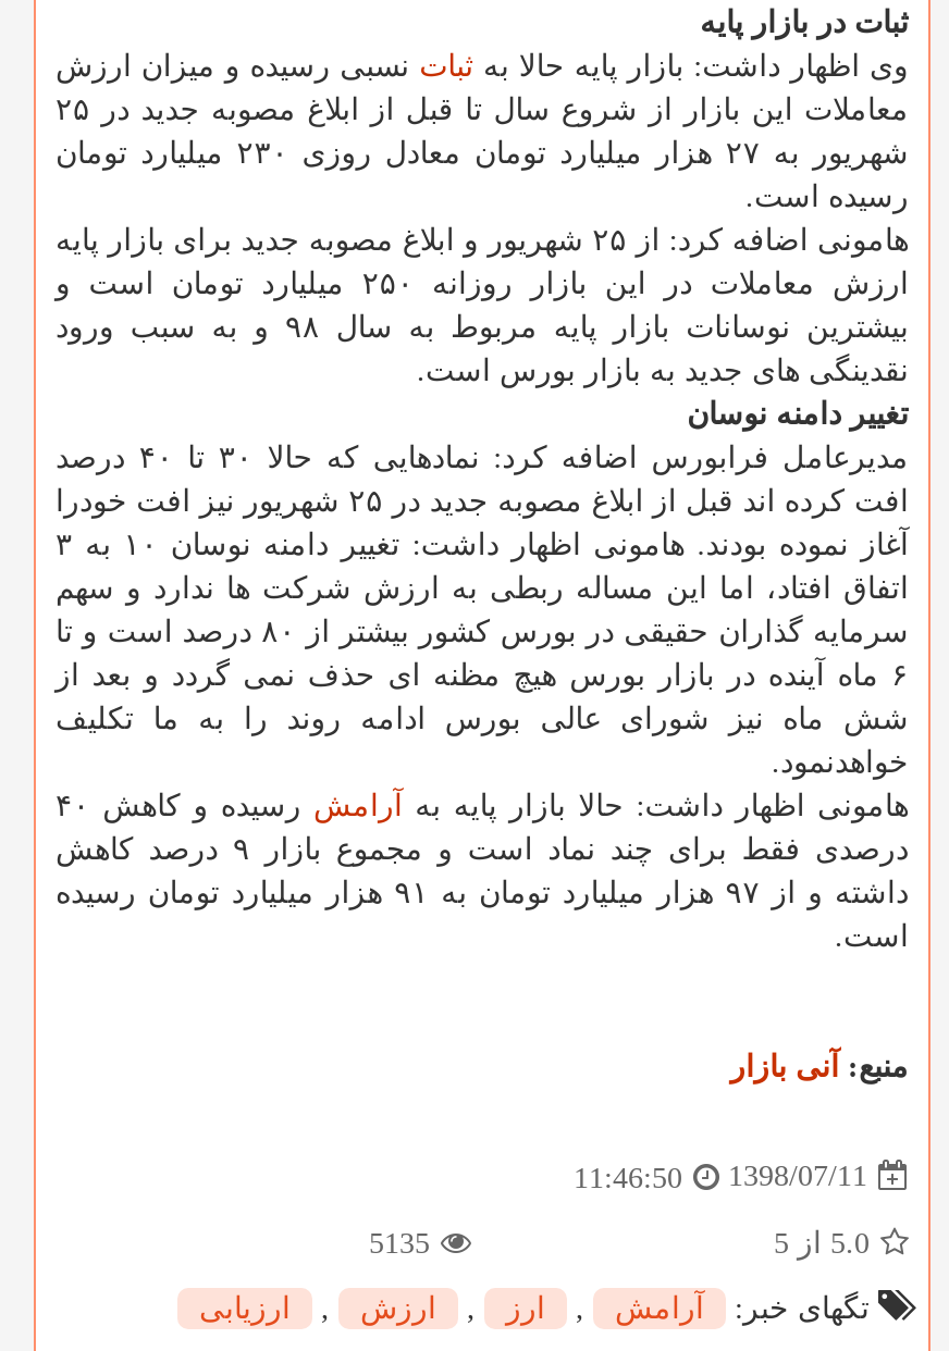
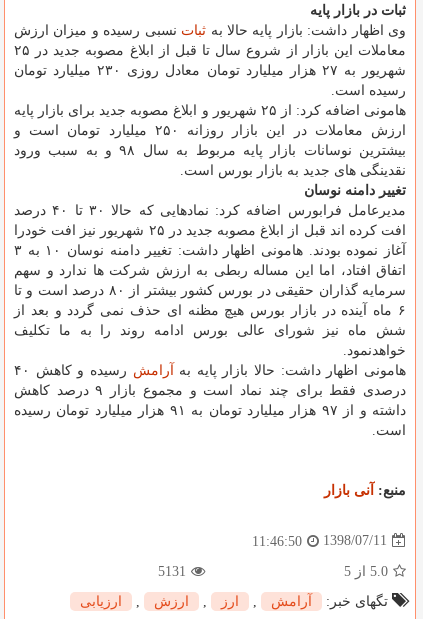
[369,1227,430,1260] 5135 -> [158,564,186,579] 5131

